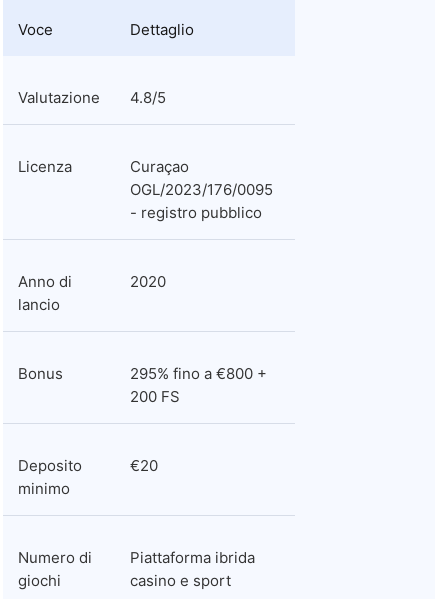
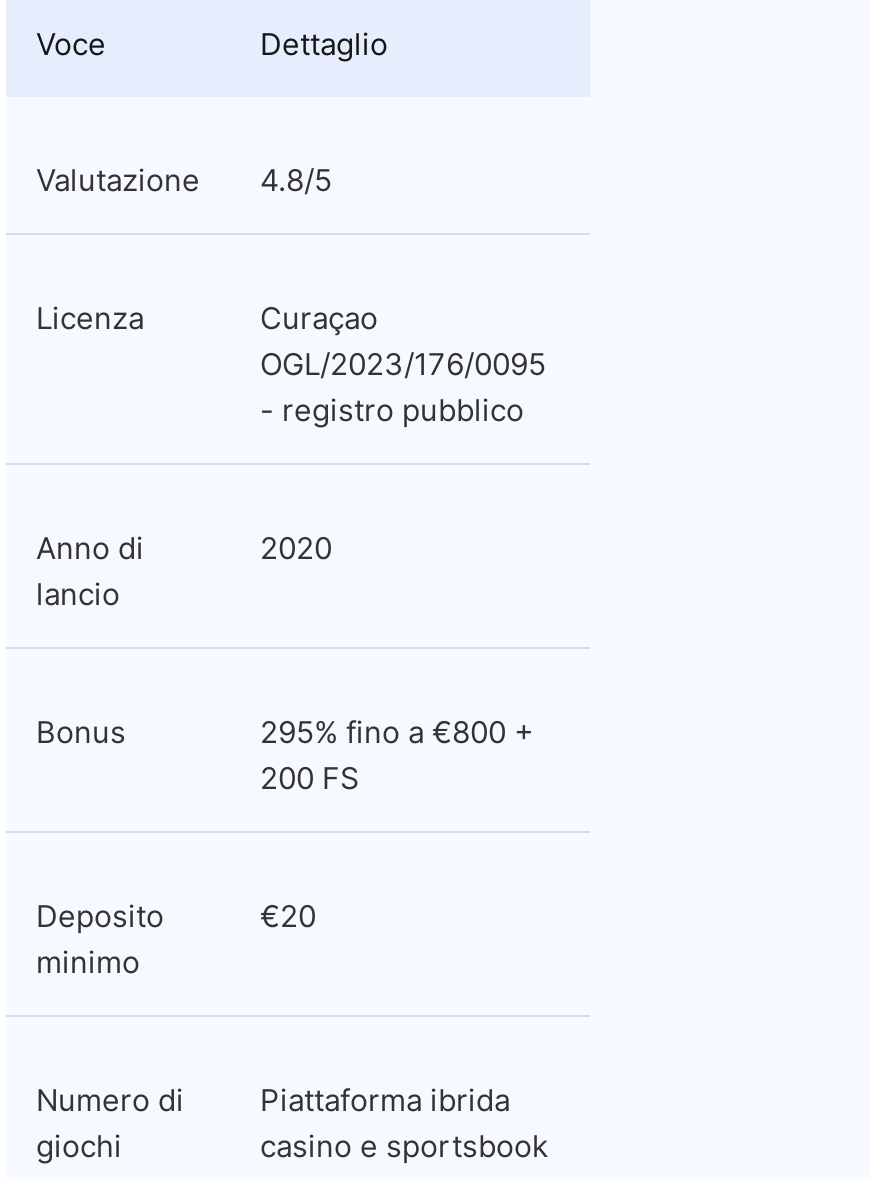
[130,571,231,590] casino e sport -> [260,1127,548,1165] casino e sportsbook

